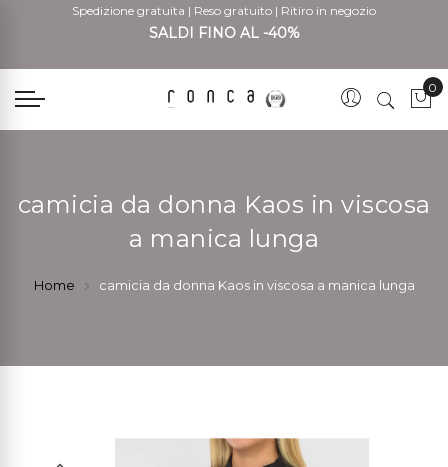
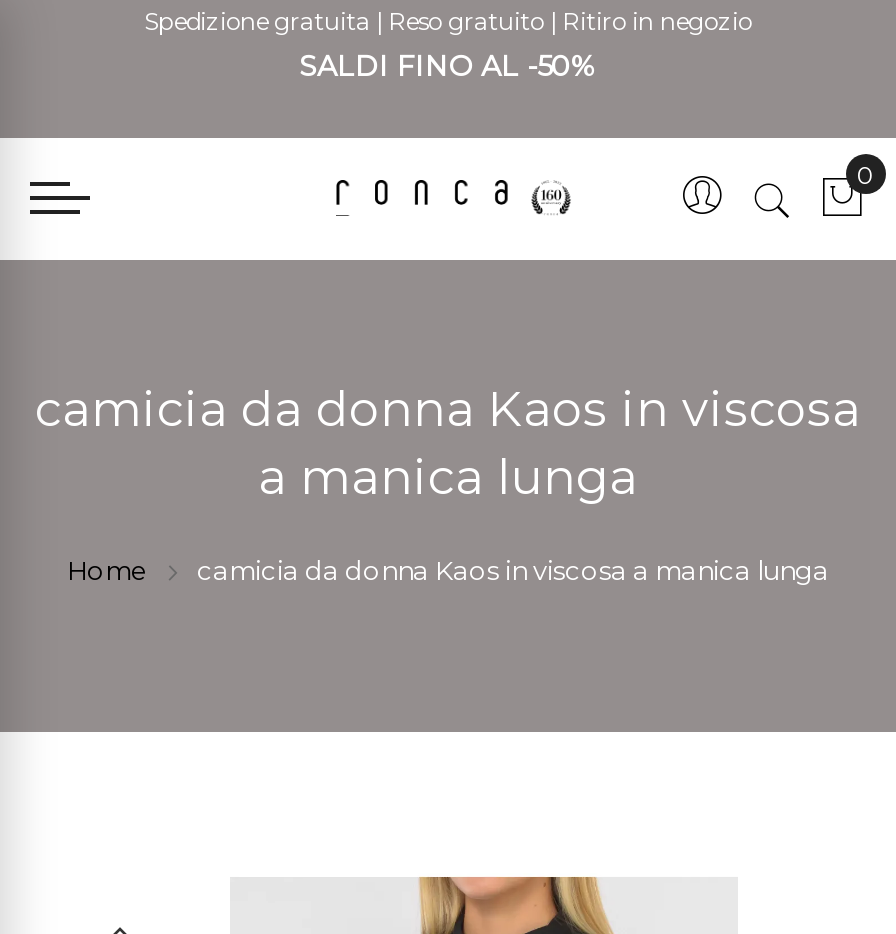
[148,24,299,42] SALDI FINO AL -40% -> [299,48,597,84] SALDI FINO AL -50%

